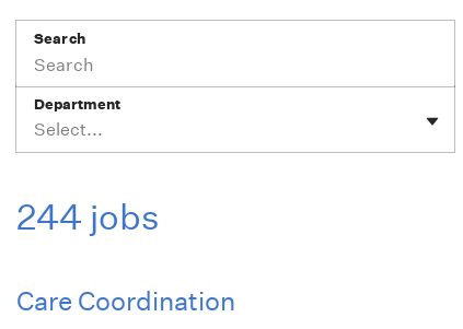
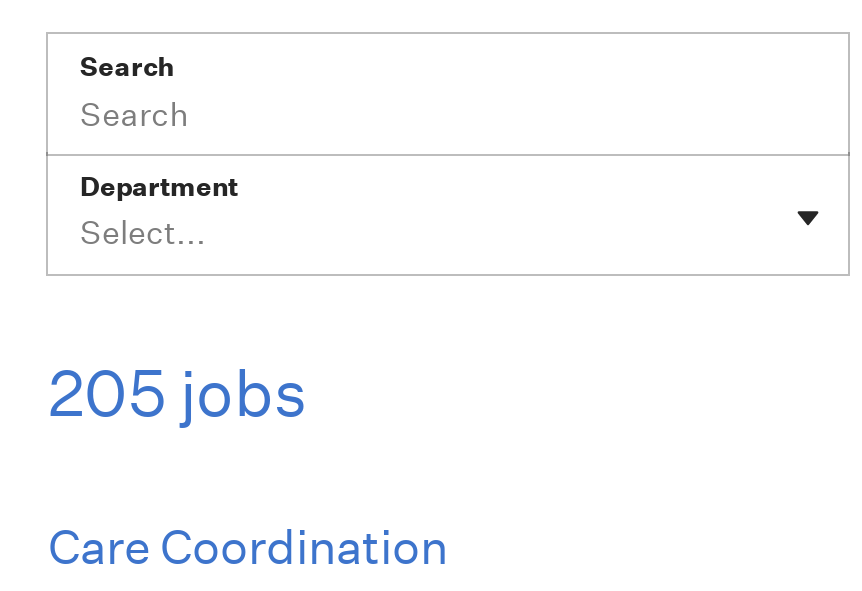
[16,196,160,238] 244 jobs -> [48,354,308,432] 205 jobs

